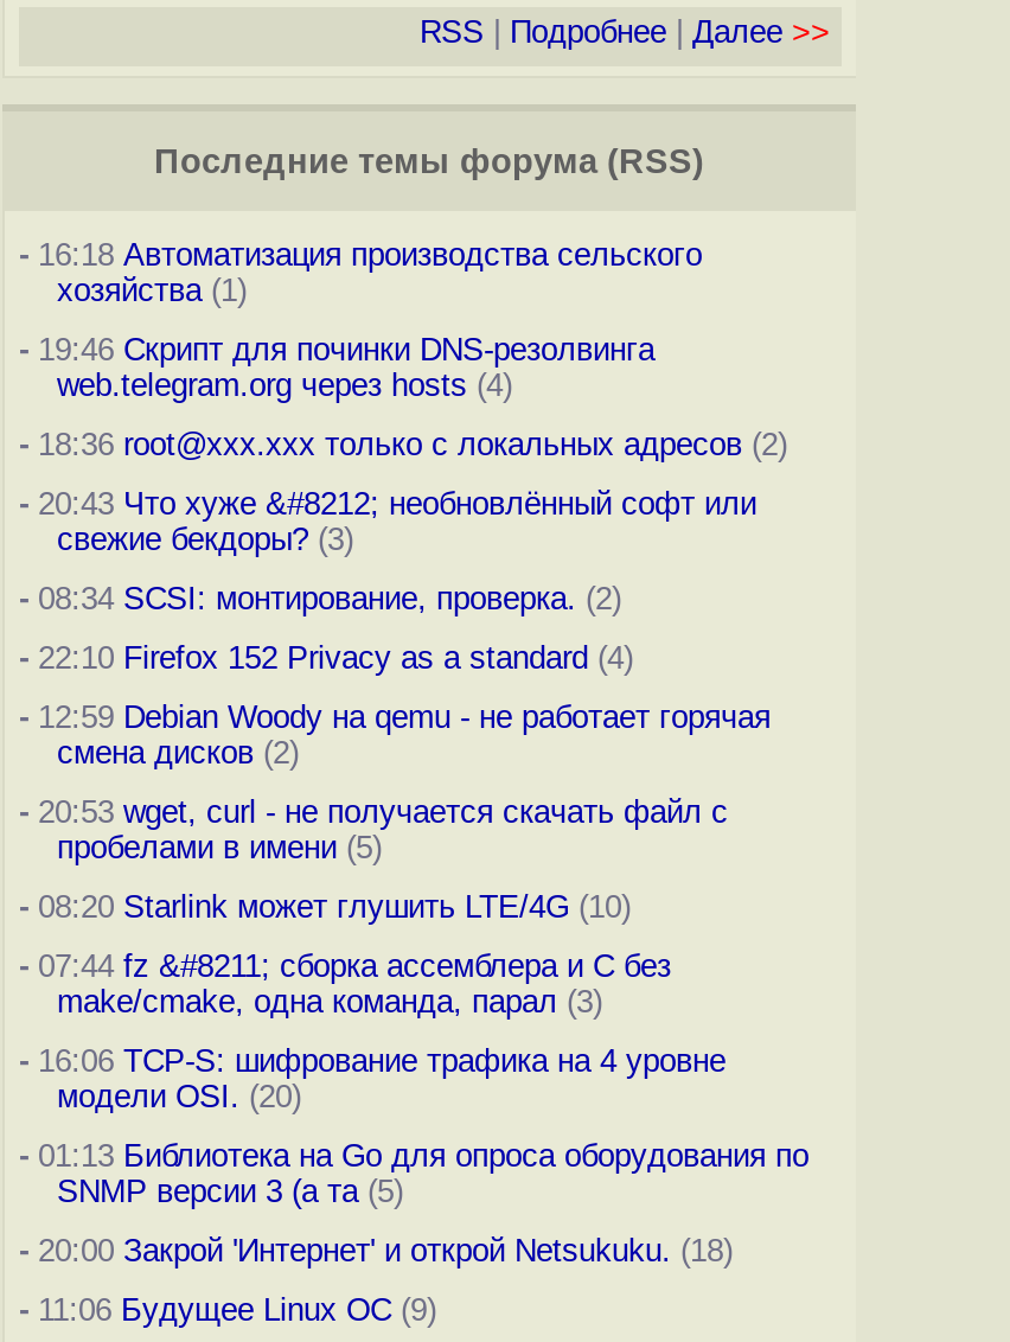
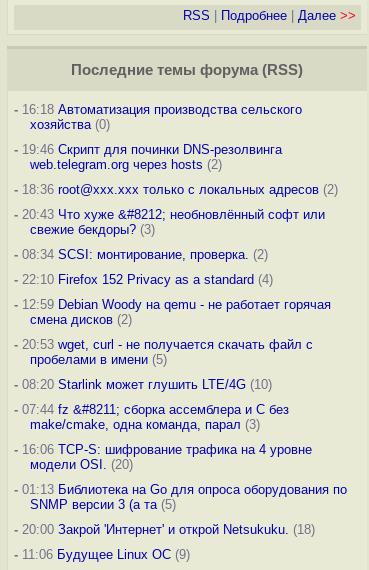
[57,273,247,308] хозяйства (1) -> [30,117,110,132] хозяйства (0)
[57,368,512,403] web.telegram.org через hosts (4) -> [30,157,222,172] web.telegram.org через hosts (2)

